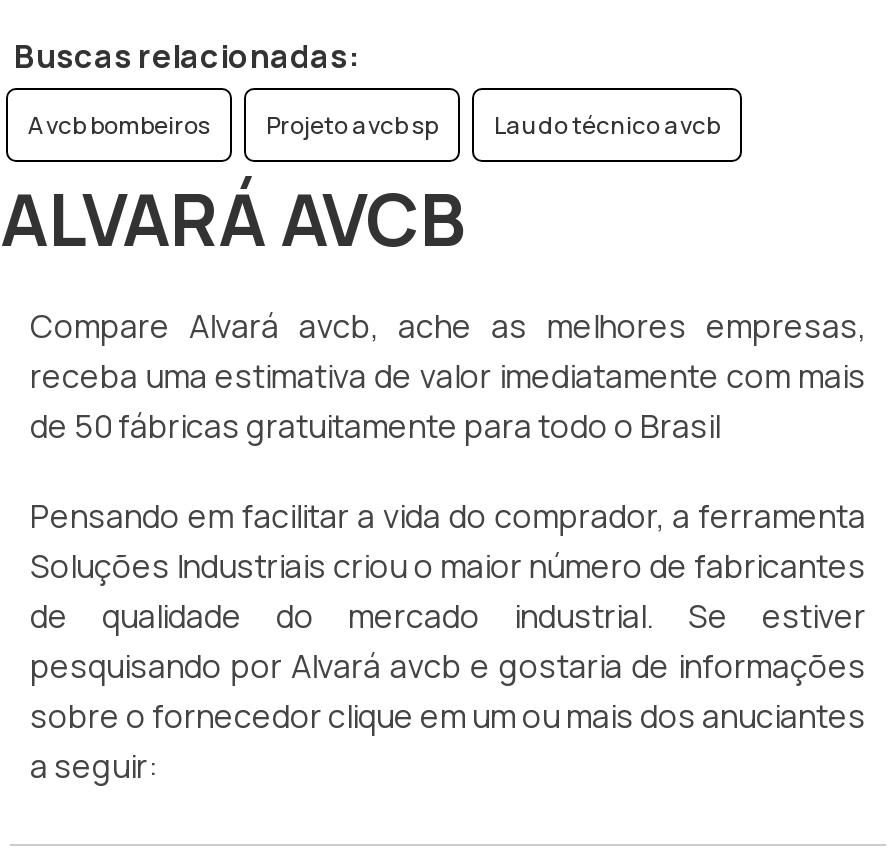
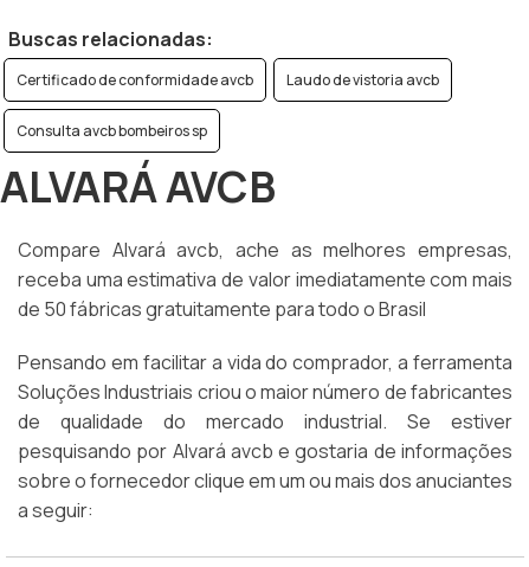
[28,108,720,142] Avcb bombeiros | Projeto avcb sp | Laudo técnico avcb -> [17,70,439,141] Certificado de conformidade avcb | Laudo de vistoria avcb | Consulta avcb bombeiros sp

